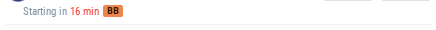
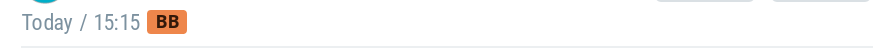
[23,5,99,18] Starting in 16 min -> [21,10,139,36] Today / 15:15

